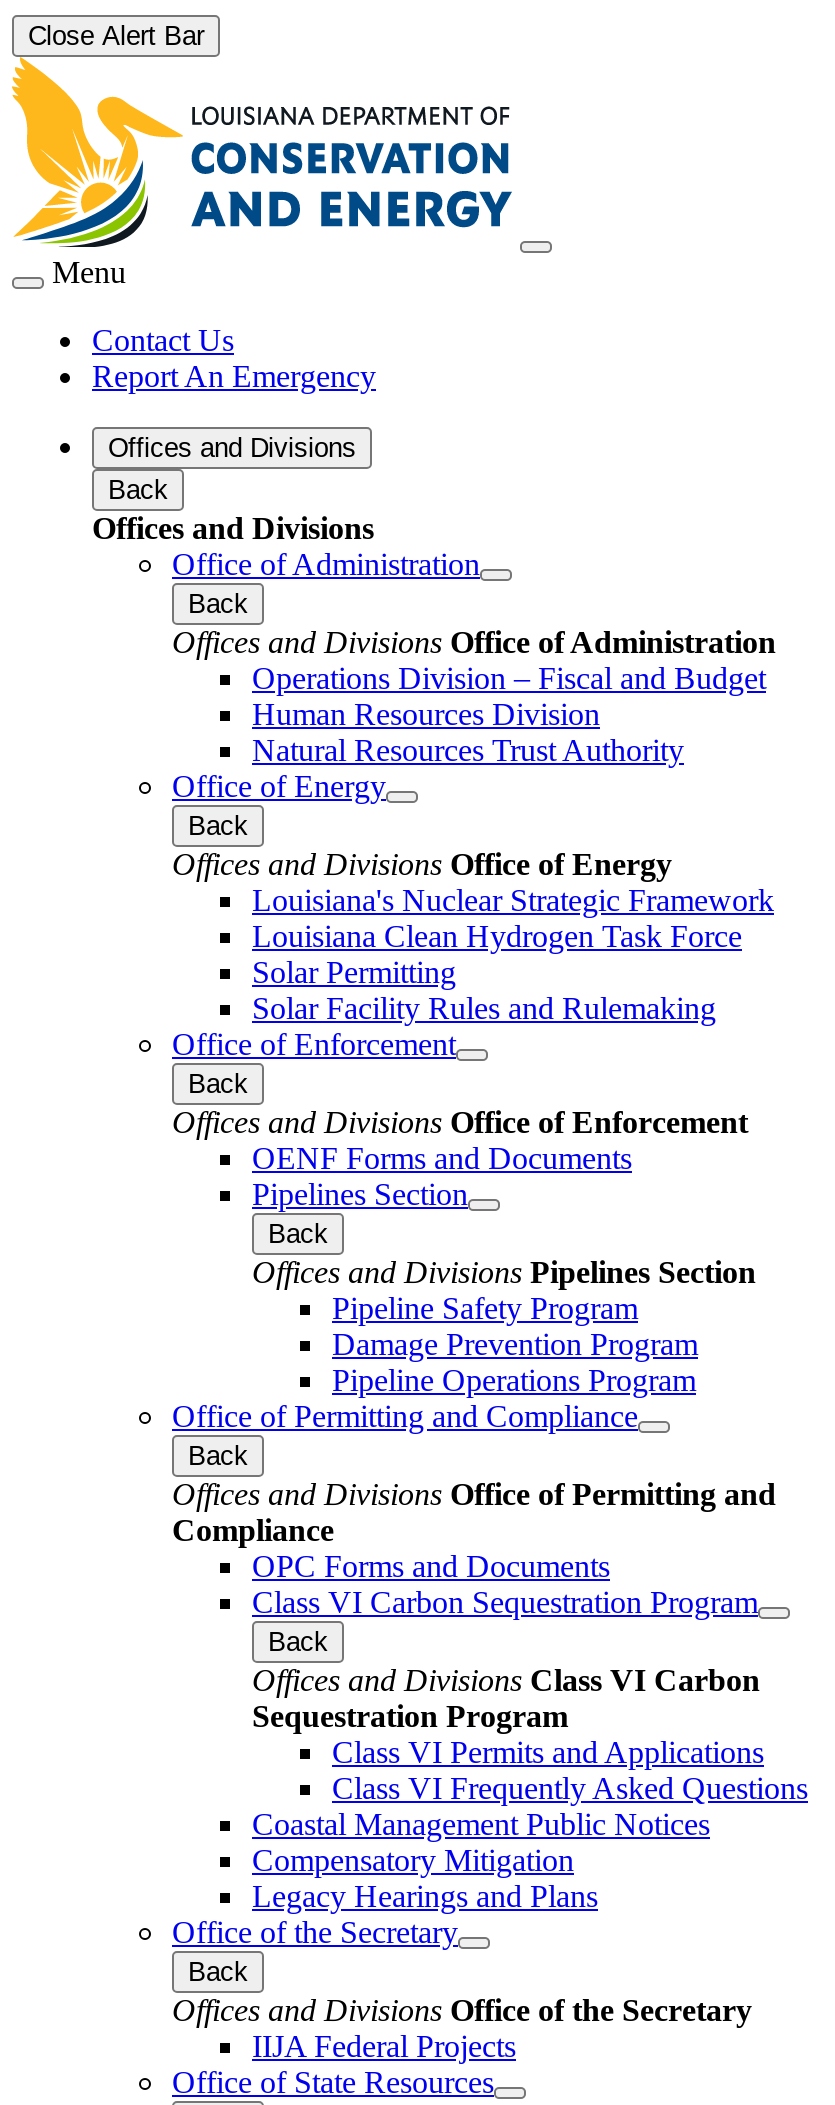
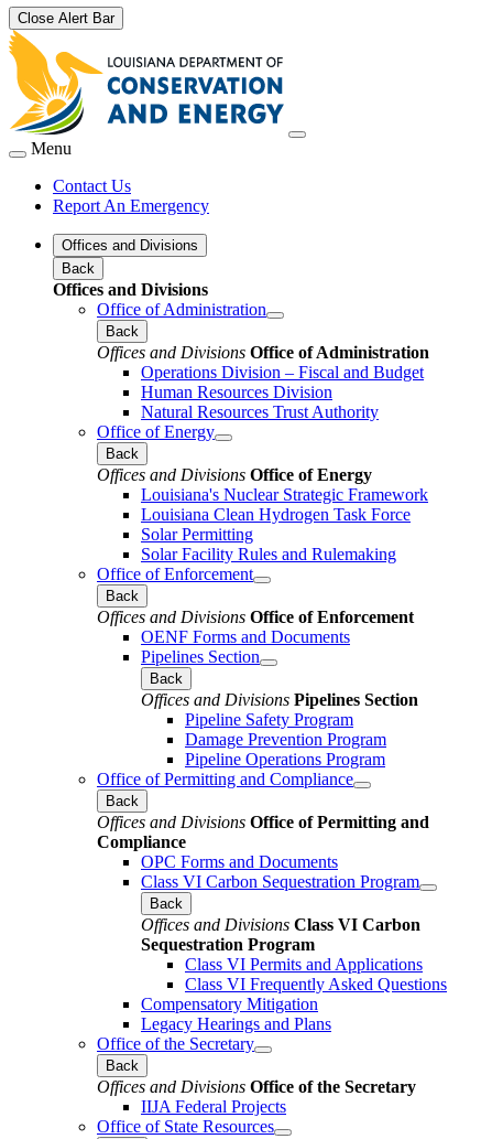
[252,1806,710,1840] Coastal Management Public Notices -> none

